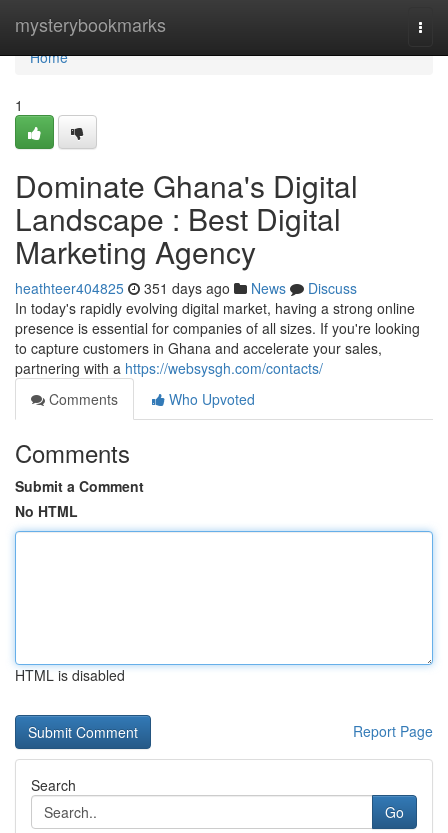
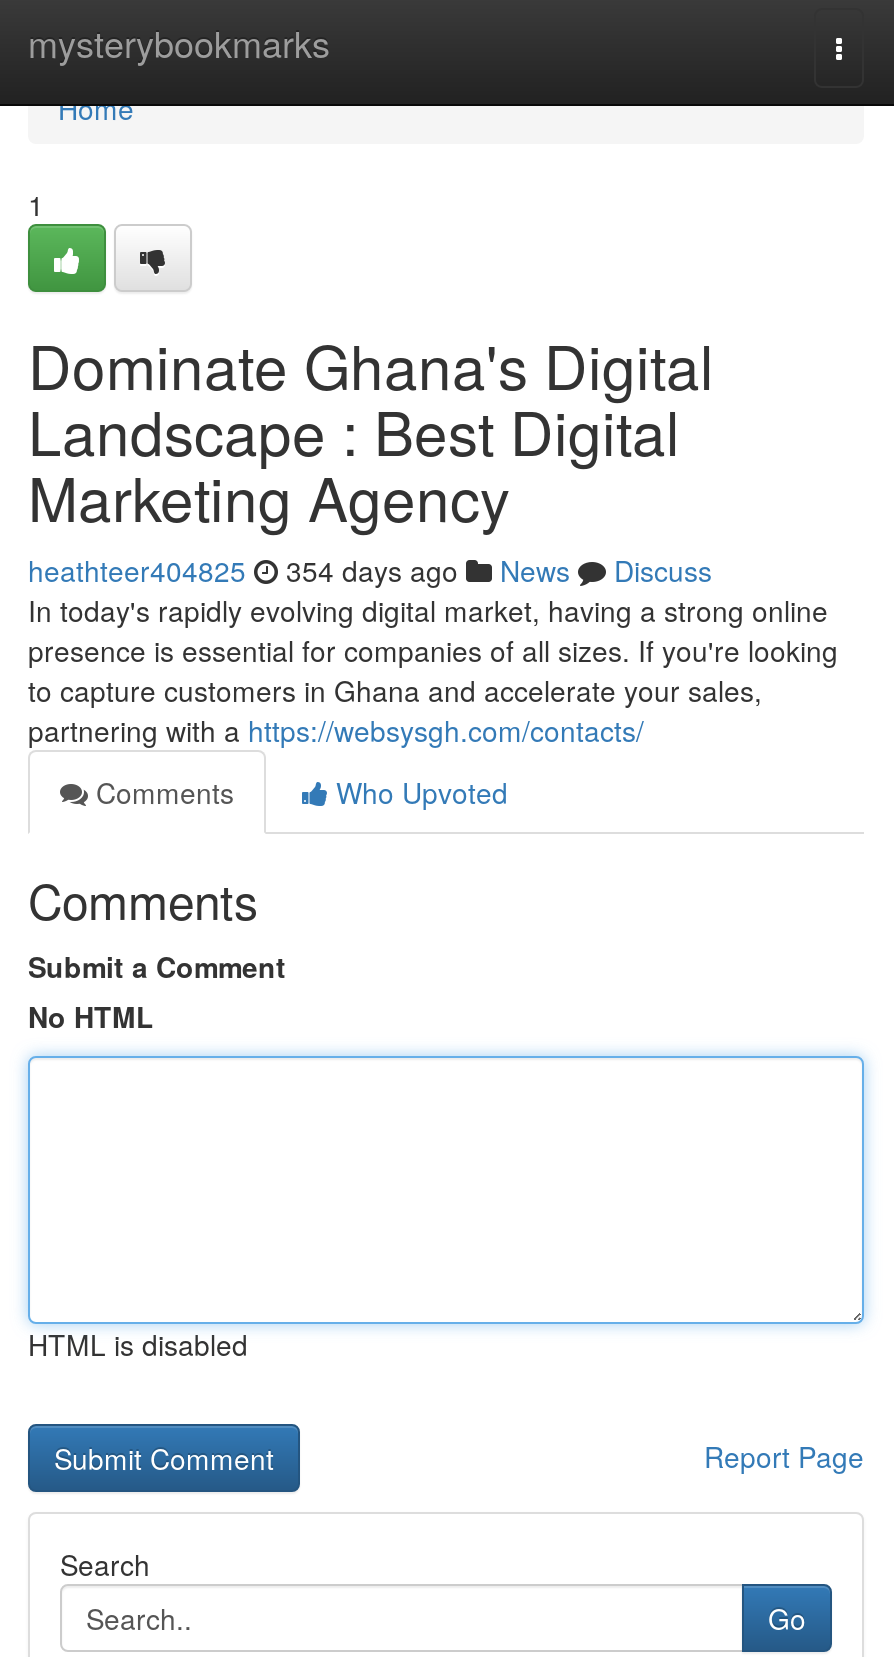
[15,278,357,298] heathteer404825 351 days ago News Discuss -> [28,550,712,590] heathteer404825 354 days ago News Discuss

